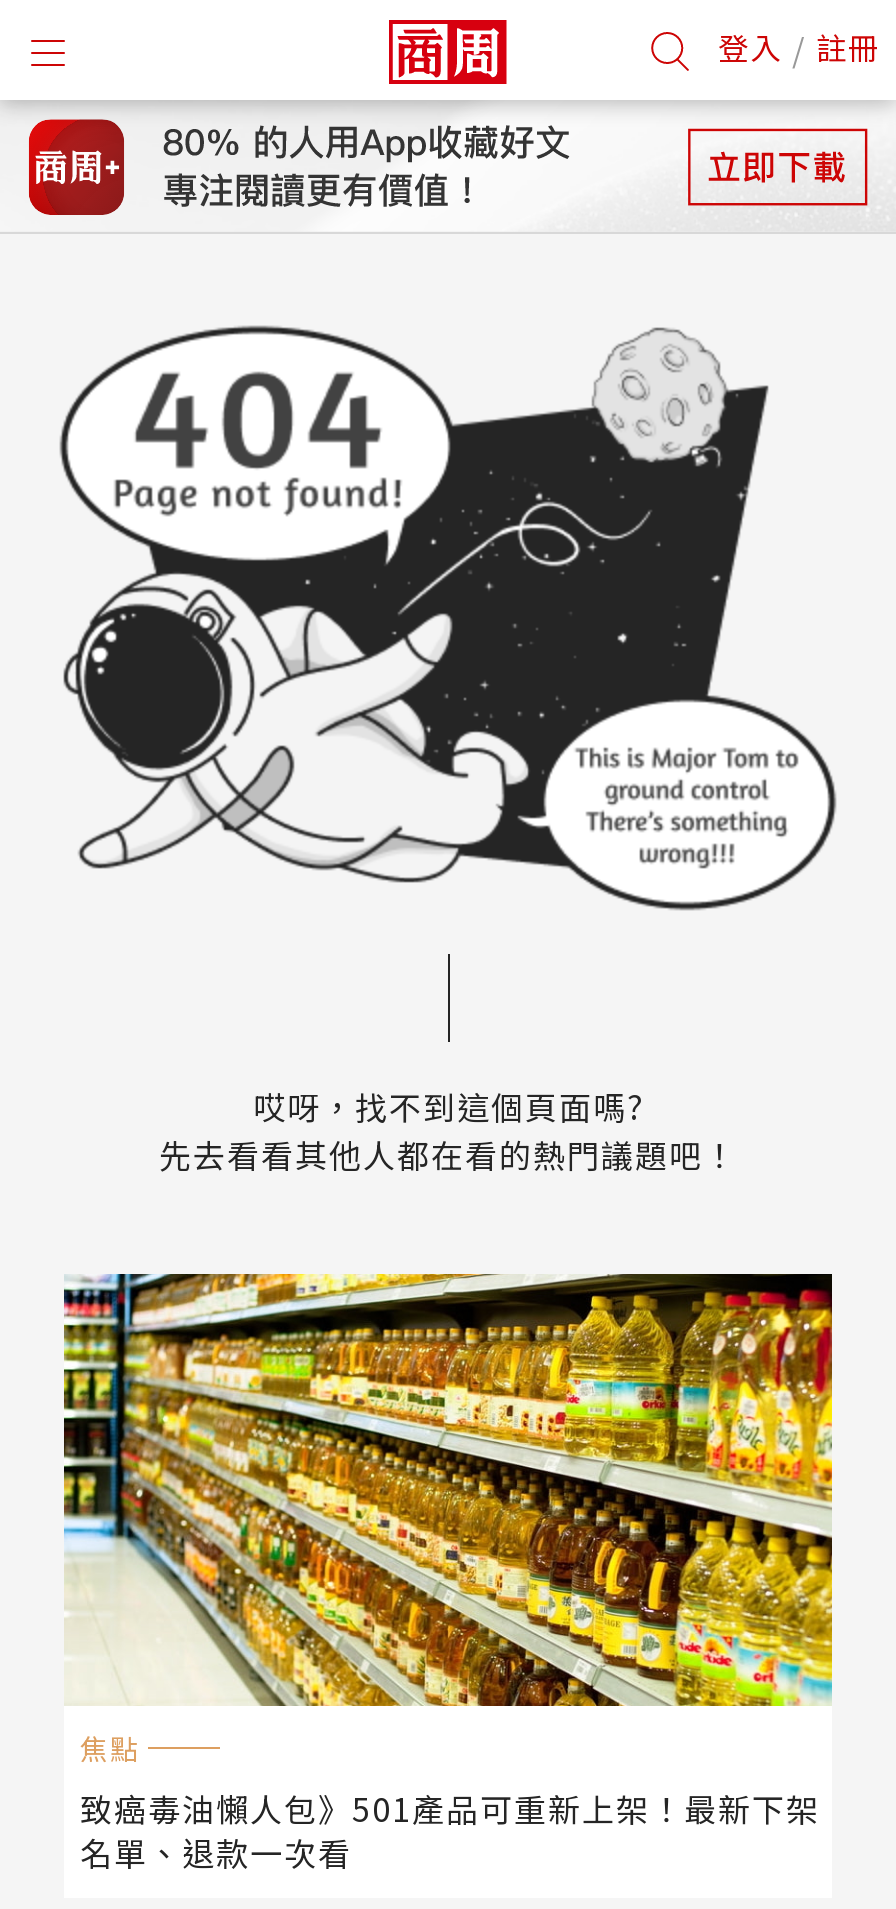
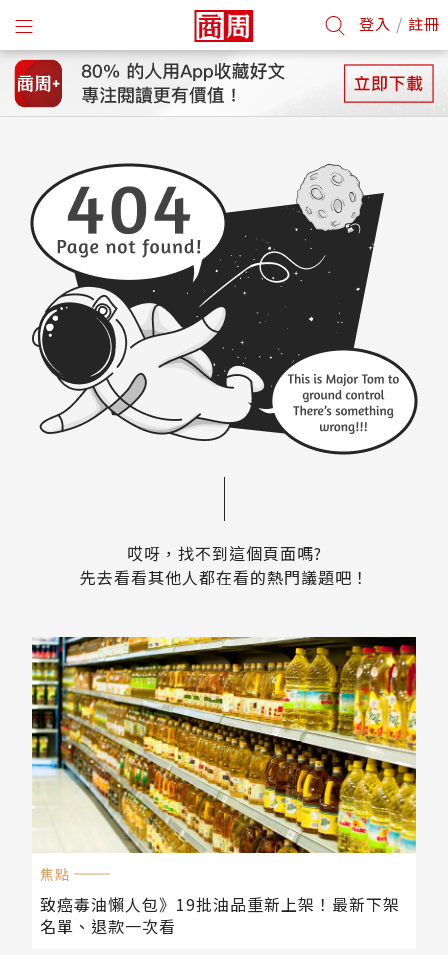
[80,1784,820,1832] 致癌毒油懶人包》501產品可重新上架！最新下架 -> [40,892,400,916] 致癌毒油懶人包》19批油品重新上架！最新下架

